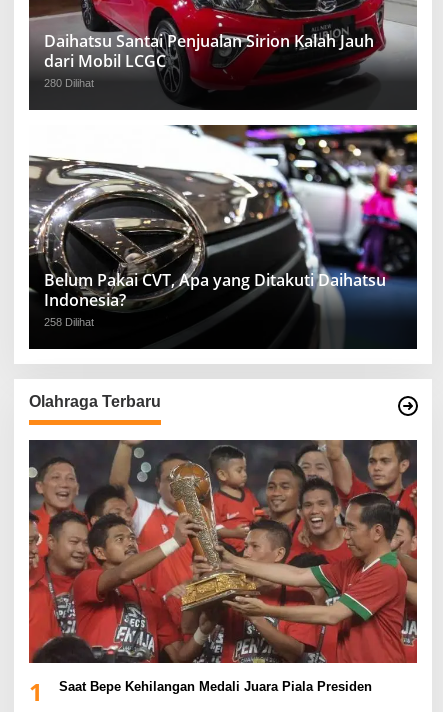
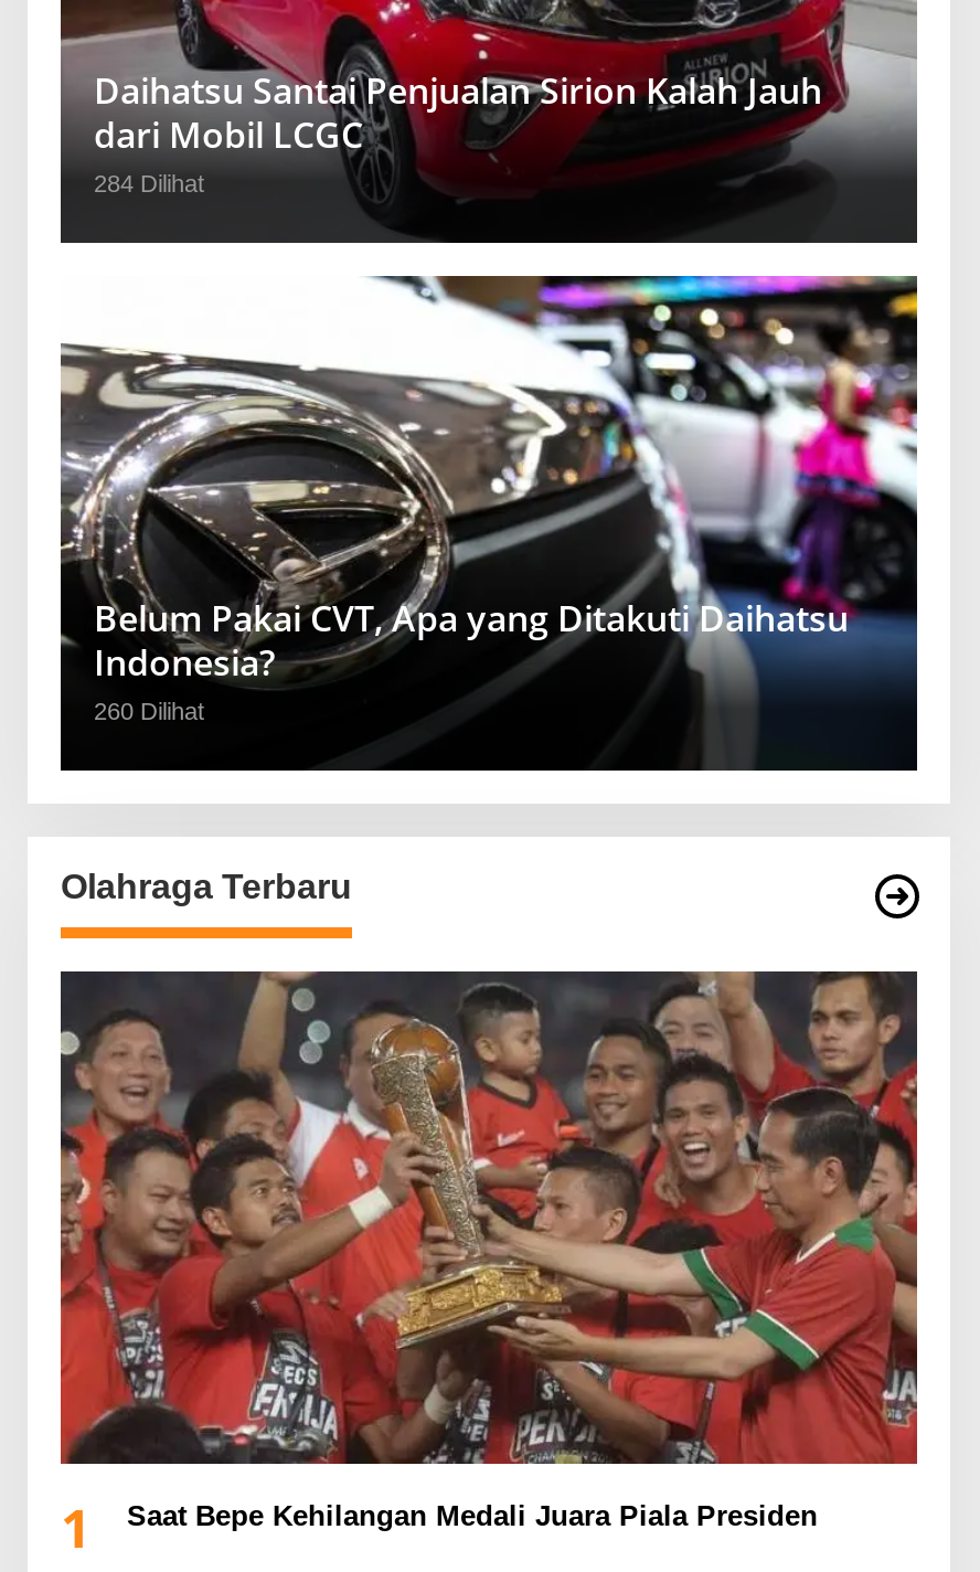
[44,77,94,89] 280 Dilihat -> [94,170,204,197] 284 Dilihat
[44,316,94,328] 258 Dilihat -> [94,697,204,723] 260 Dilihat

